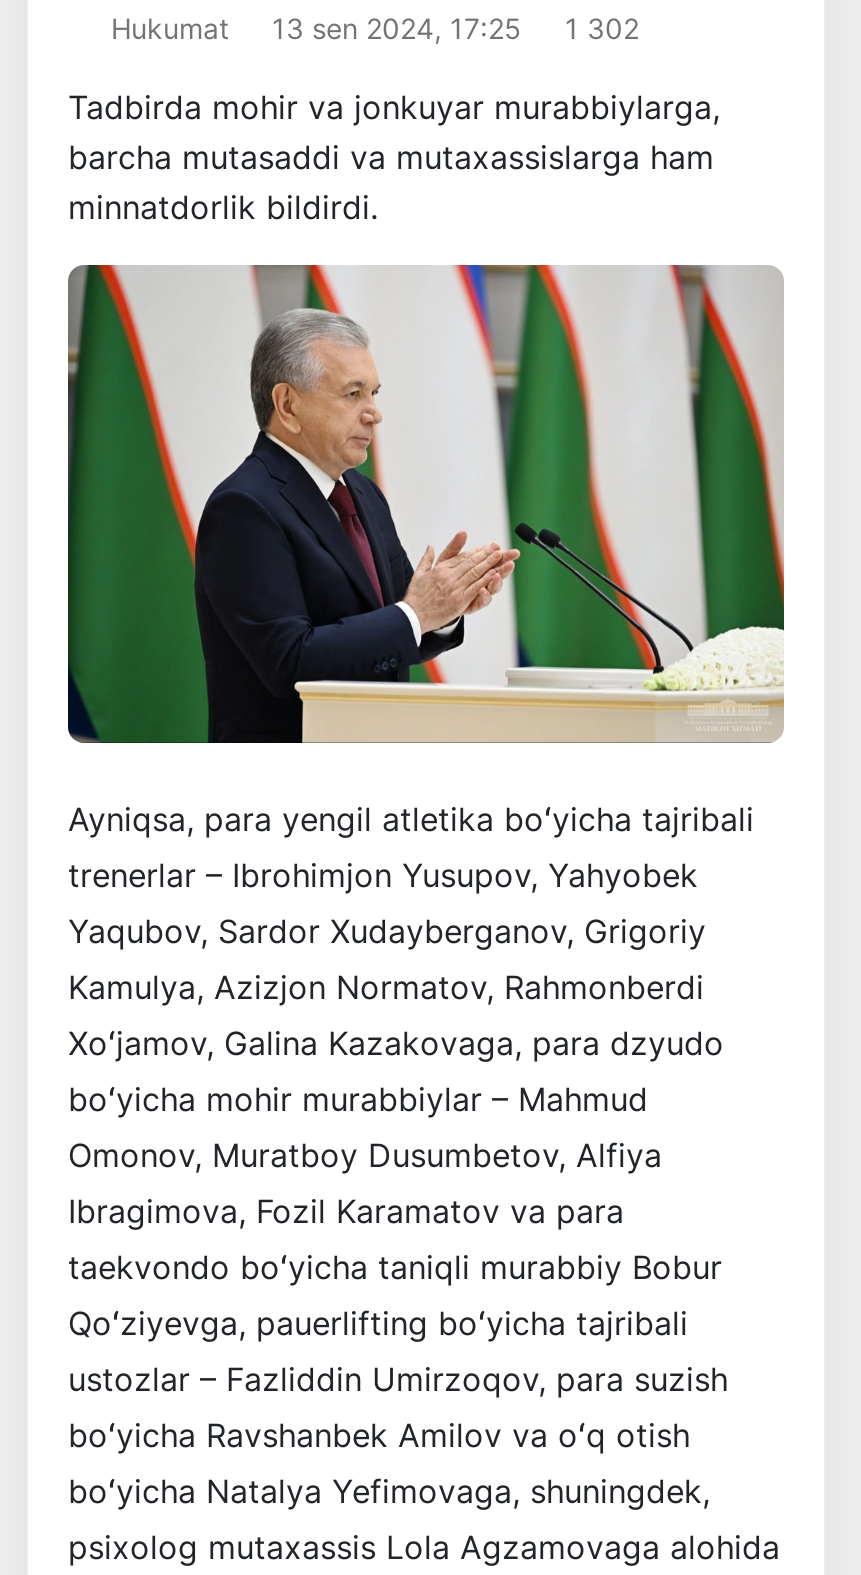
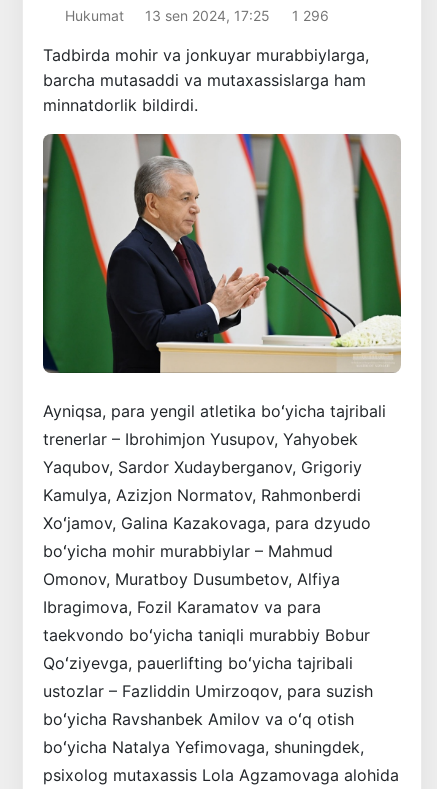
[111,12,639,46] Hukumat 13 sen 2024, 17:25 1 302 -> [64,7,328,24] Hukumat 13 sen 2024, 17:25 1 296

